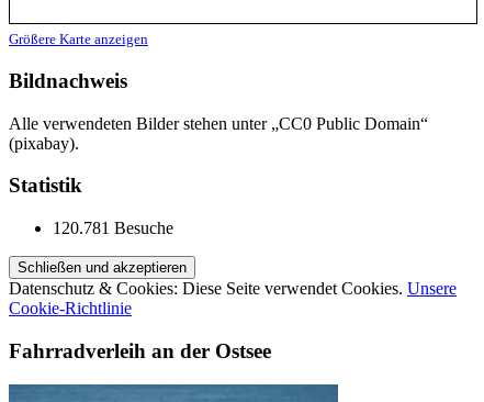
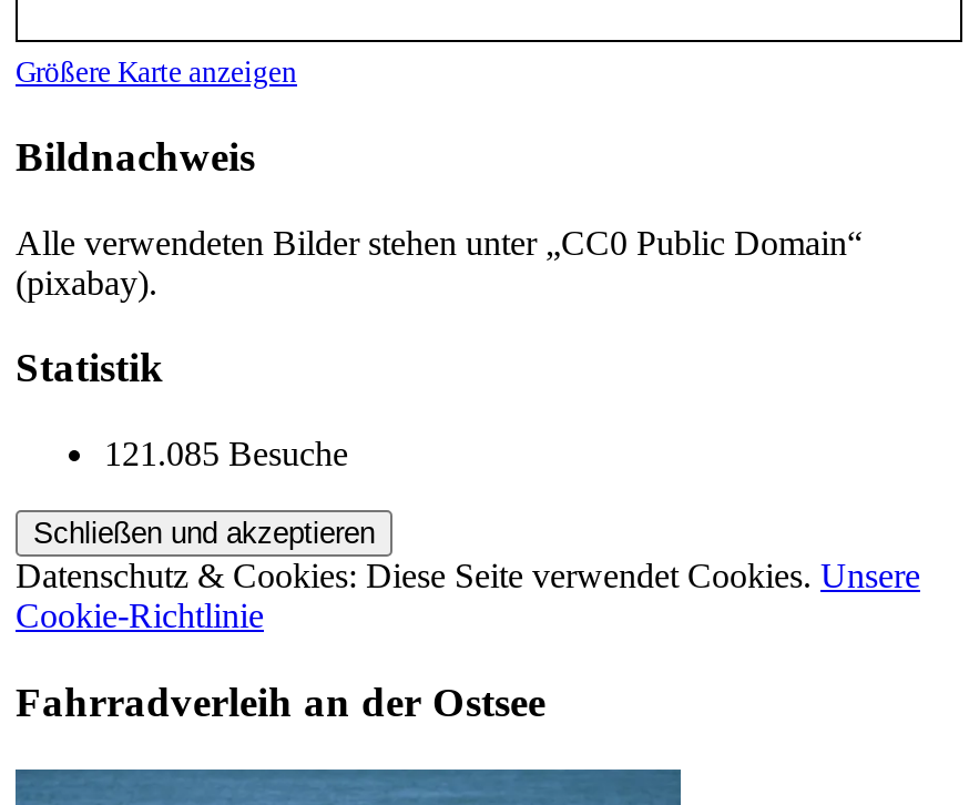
[53,219,173,237] 120.781 Besuche -> [104,435,348,473] 121.085 Besuche

